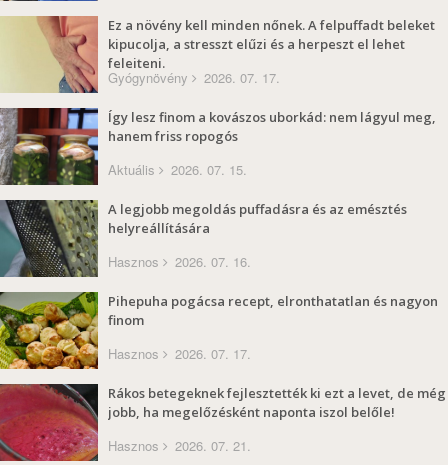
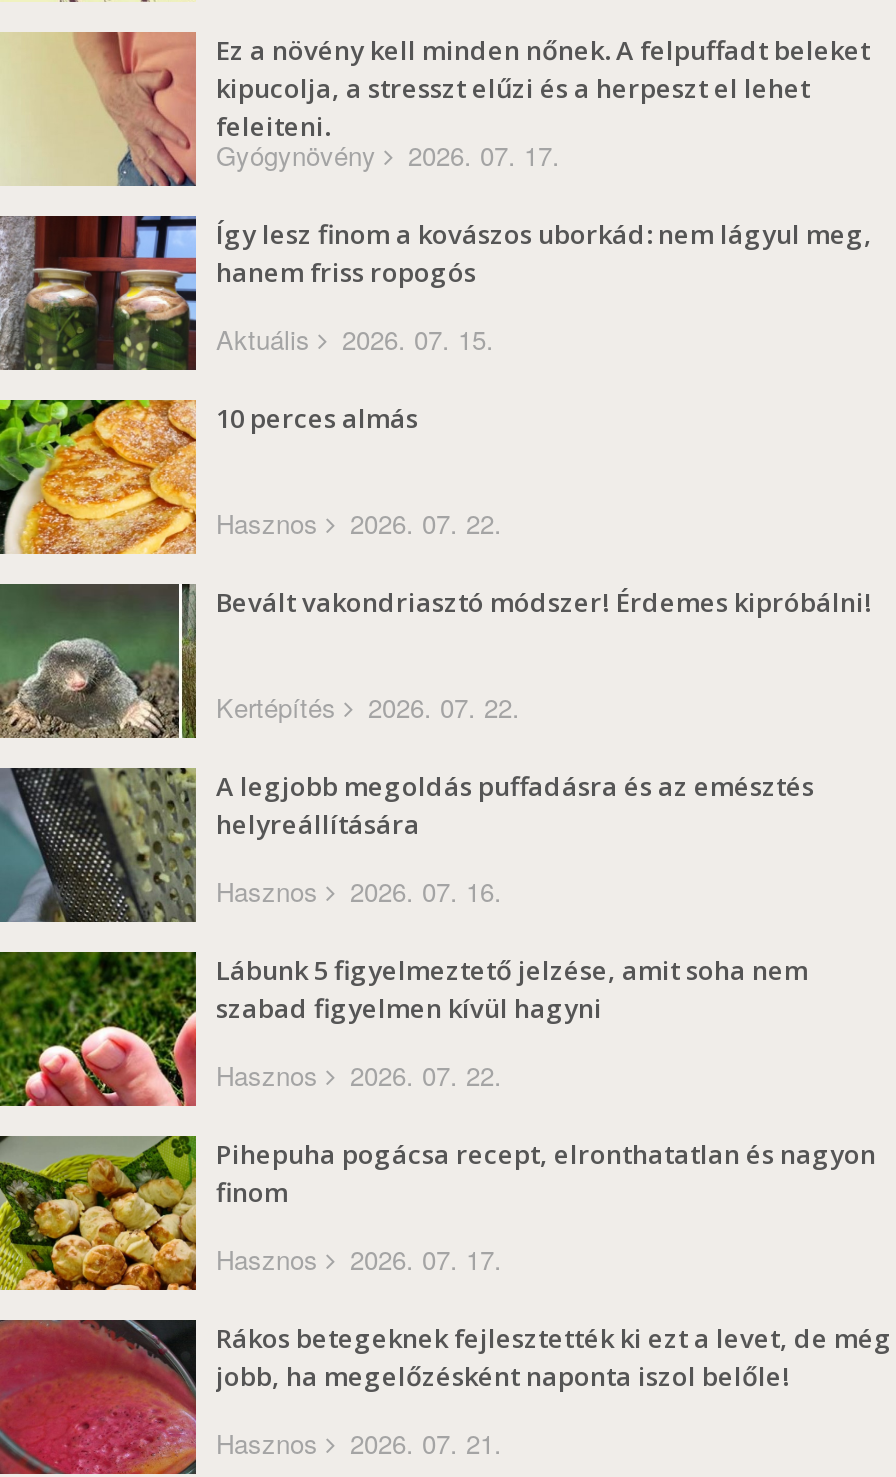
none -> [6,398,872,725] [image] | 10 perces almás | Hasznos | 2026. 07. 22. | Bevált vakondriasztó módszer! Érdemes kipróbálni! | Kertépítés | 2026. 07. 22.
none -> [6,584,196,738] [image]
none -> [6,951,808,1108] [image] | Lábunk 5 figyelmeztető jelzése, amit soha nem | szabad figyelmen kívül hagyni | Hasznos | 2026. 07. 22.

